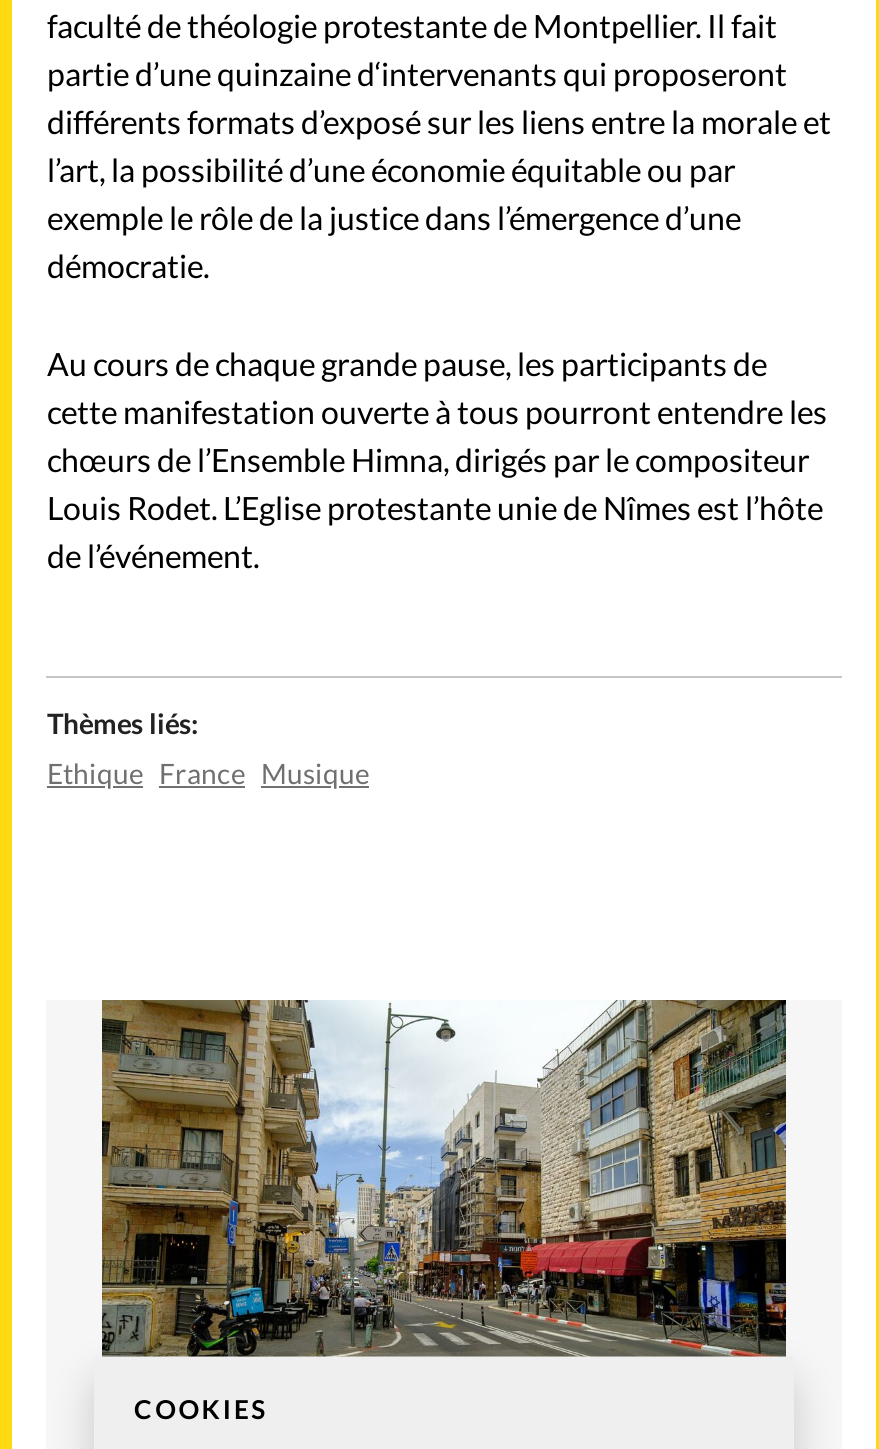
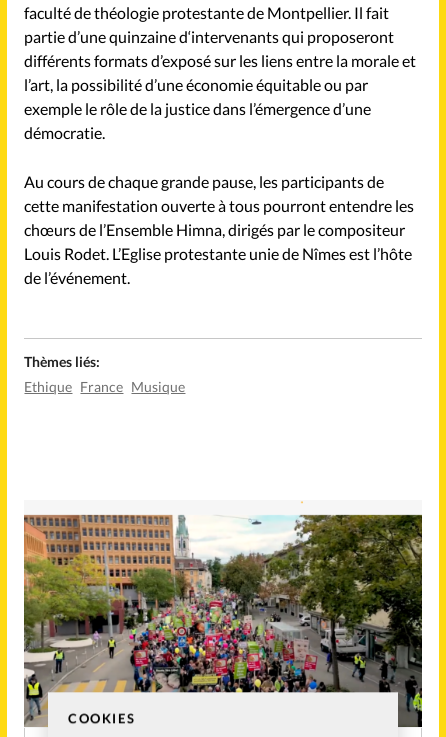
[46,1000,842,1426] [image] -> [23,514,423,728] [image]

